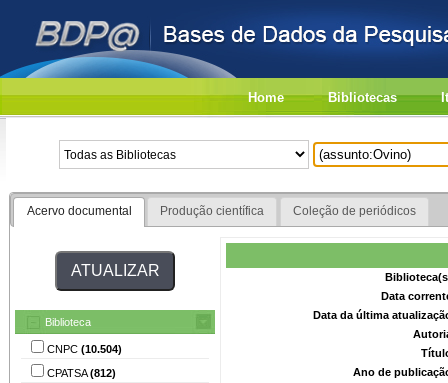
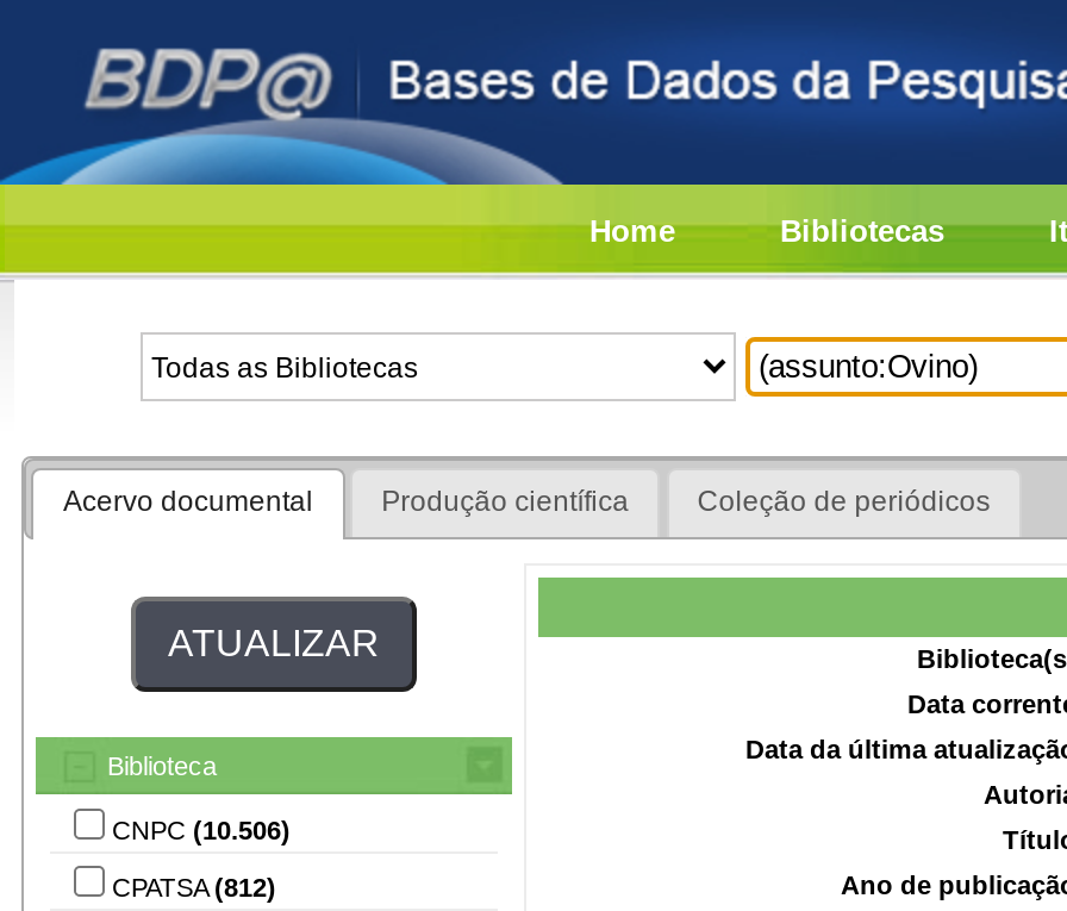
[47,342,122,354] CNPC (10.504) -> [112,815,291,843] CNPC (10.506)

